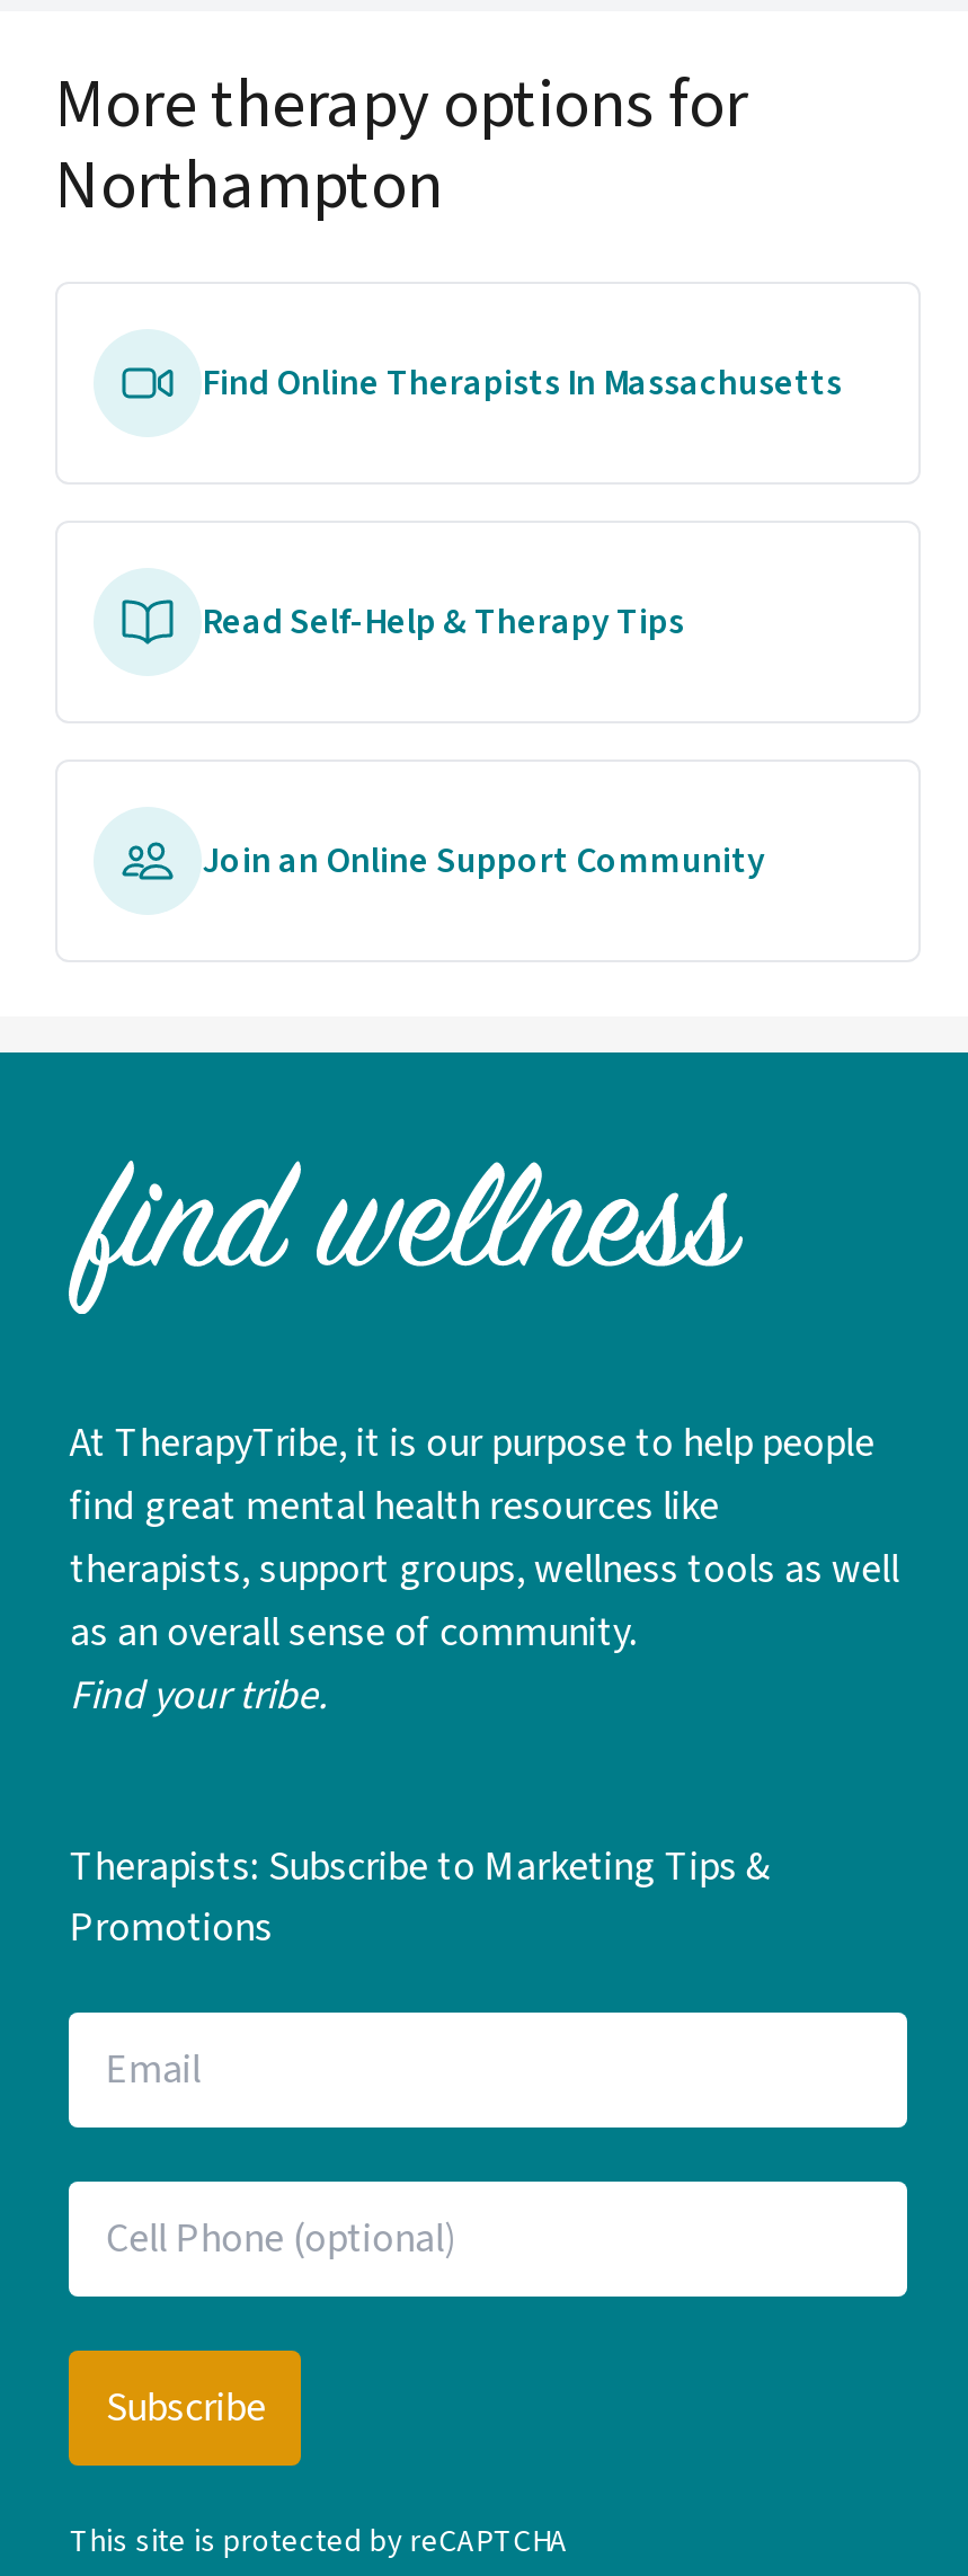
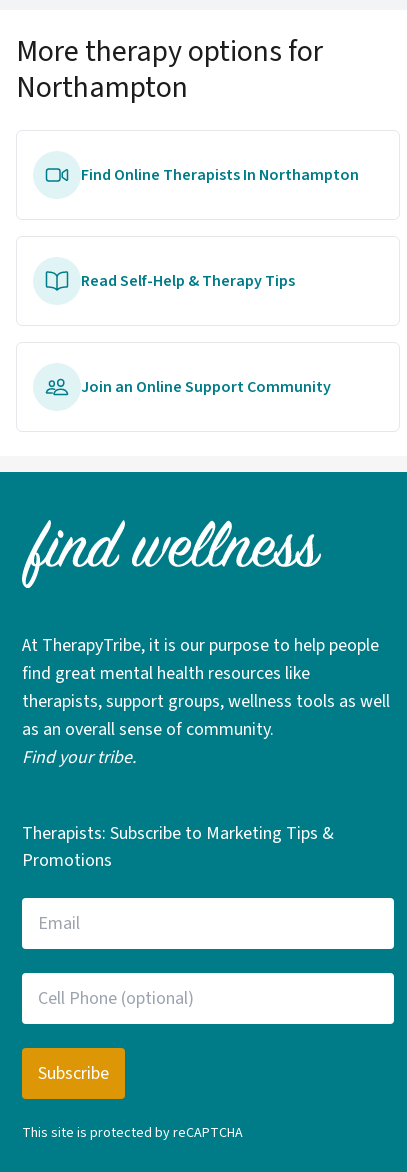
[202,358,842,407] Find Online Therapists In Massachusetts -> [81,164,359,186] Find Online Therapists In Northampton

